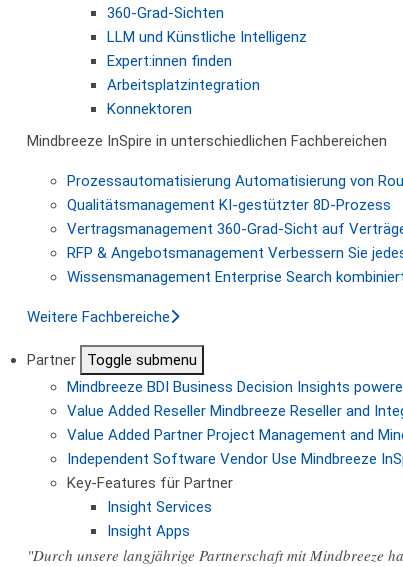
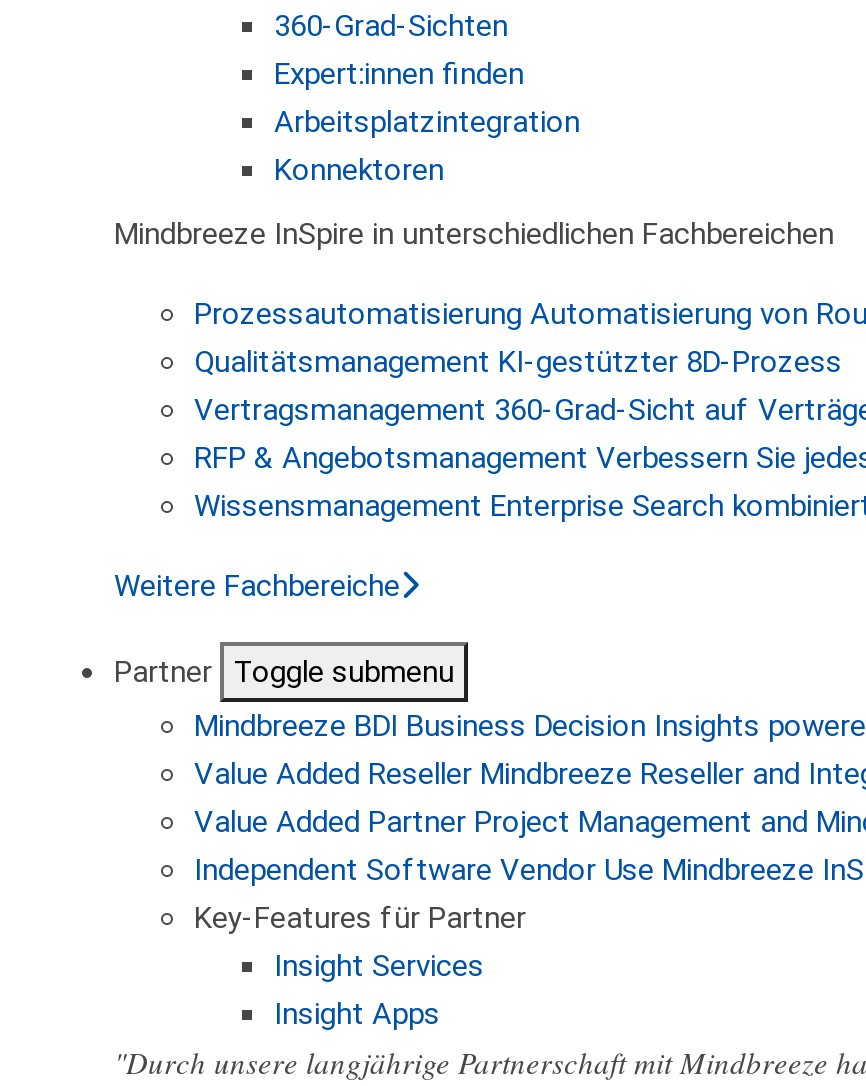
[107,28,307,46] LLM und Künstliche Intelligenz -> none

